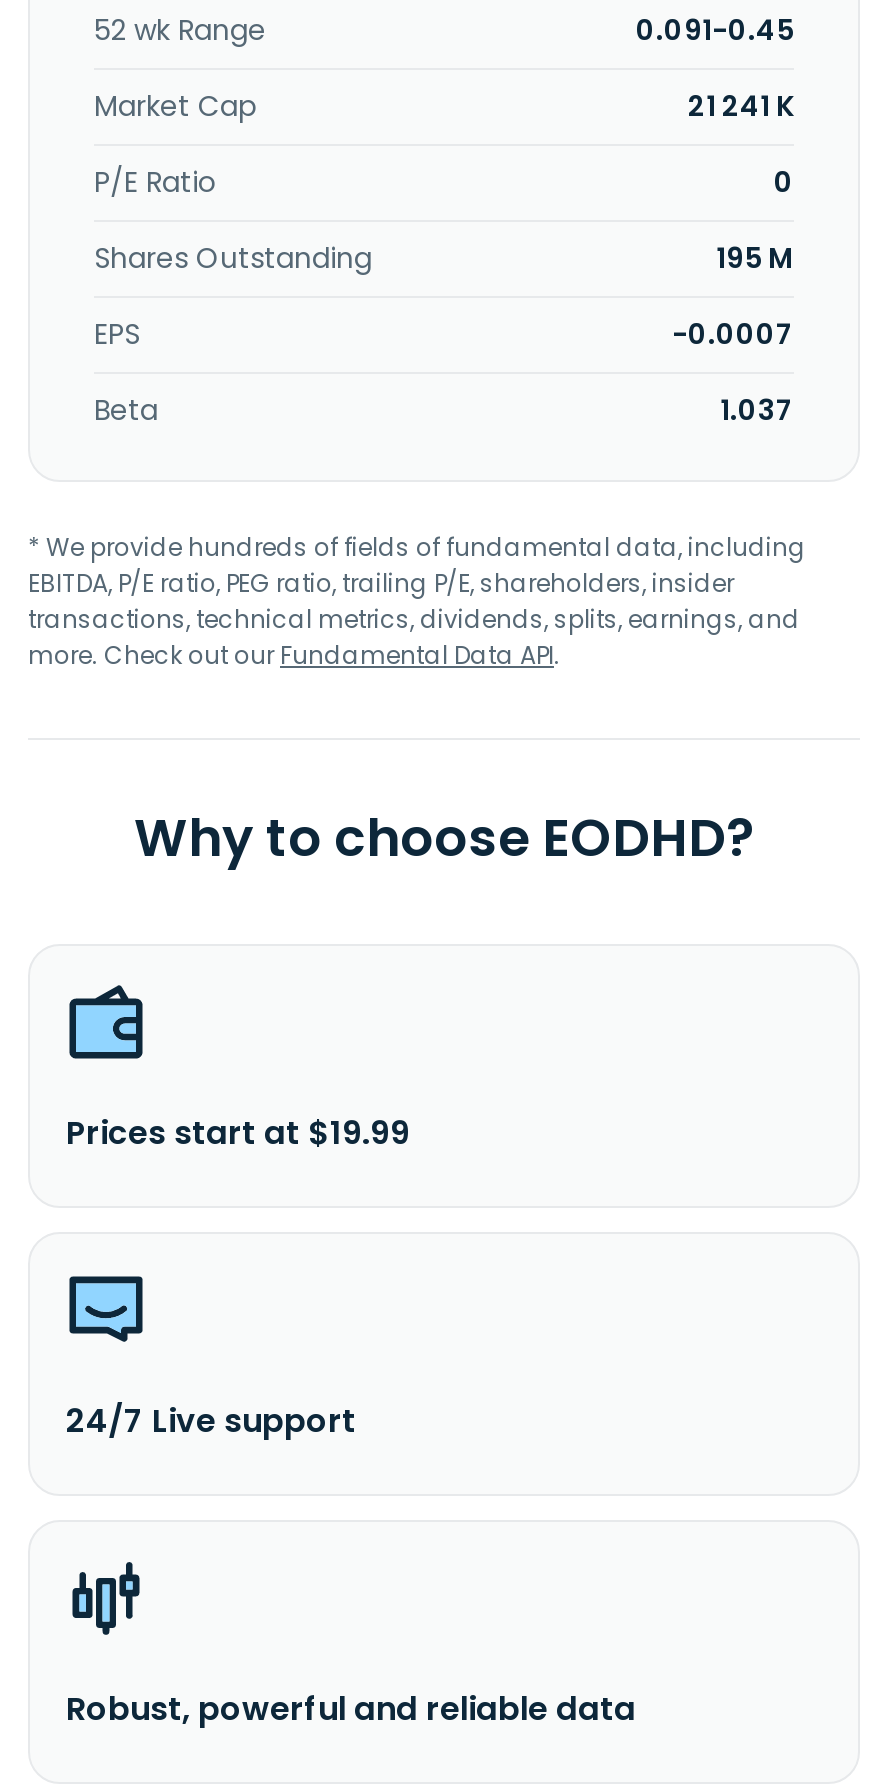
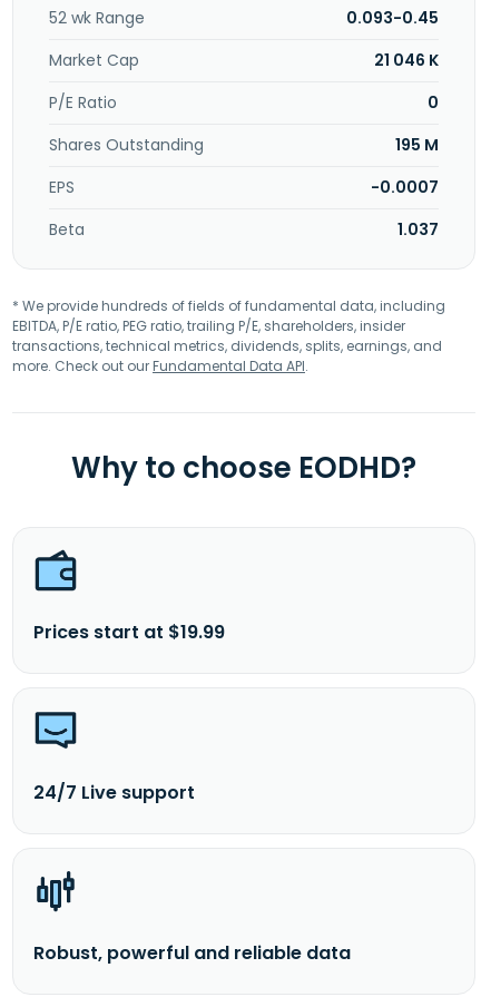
[636,10,794,50] 0.091-0.45 -> [346,7,439,29] 0.093-0.45
[688,86,794,126] 21 241 K -> [374,49,439,71] 21 046 K

